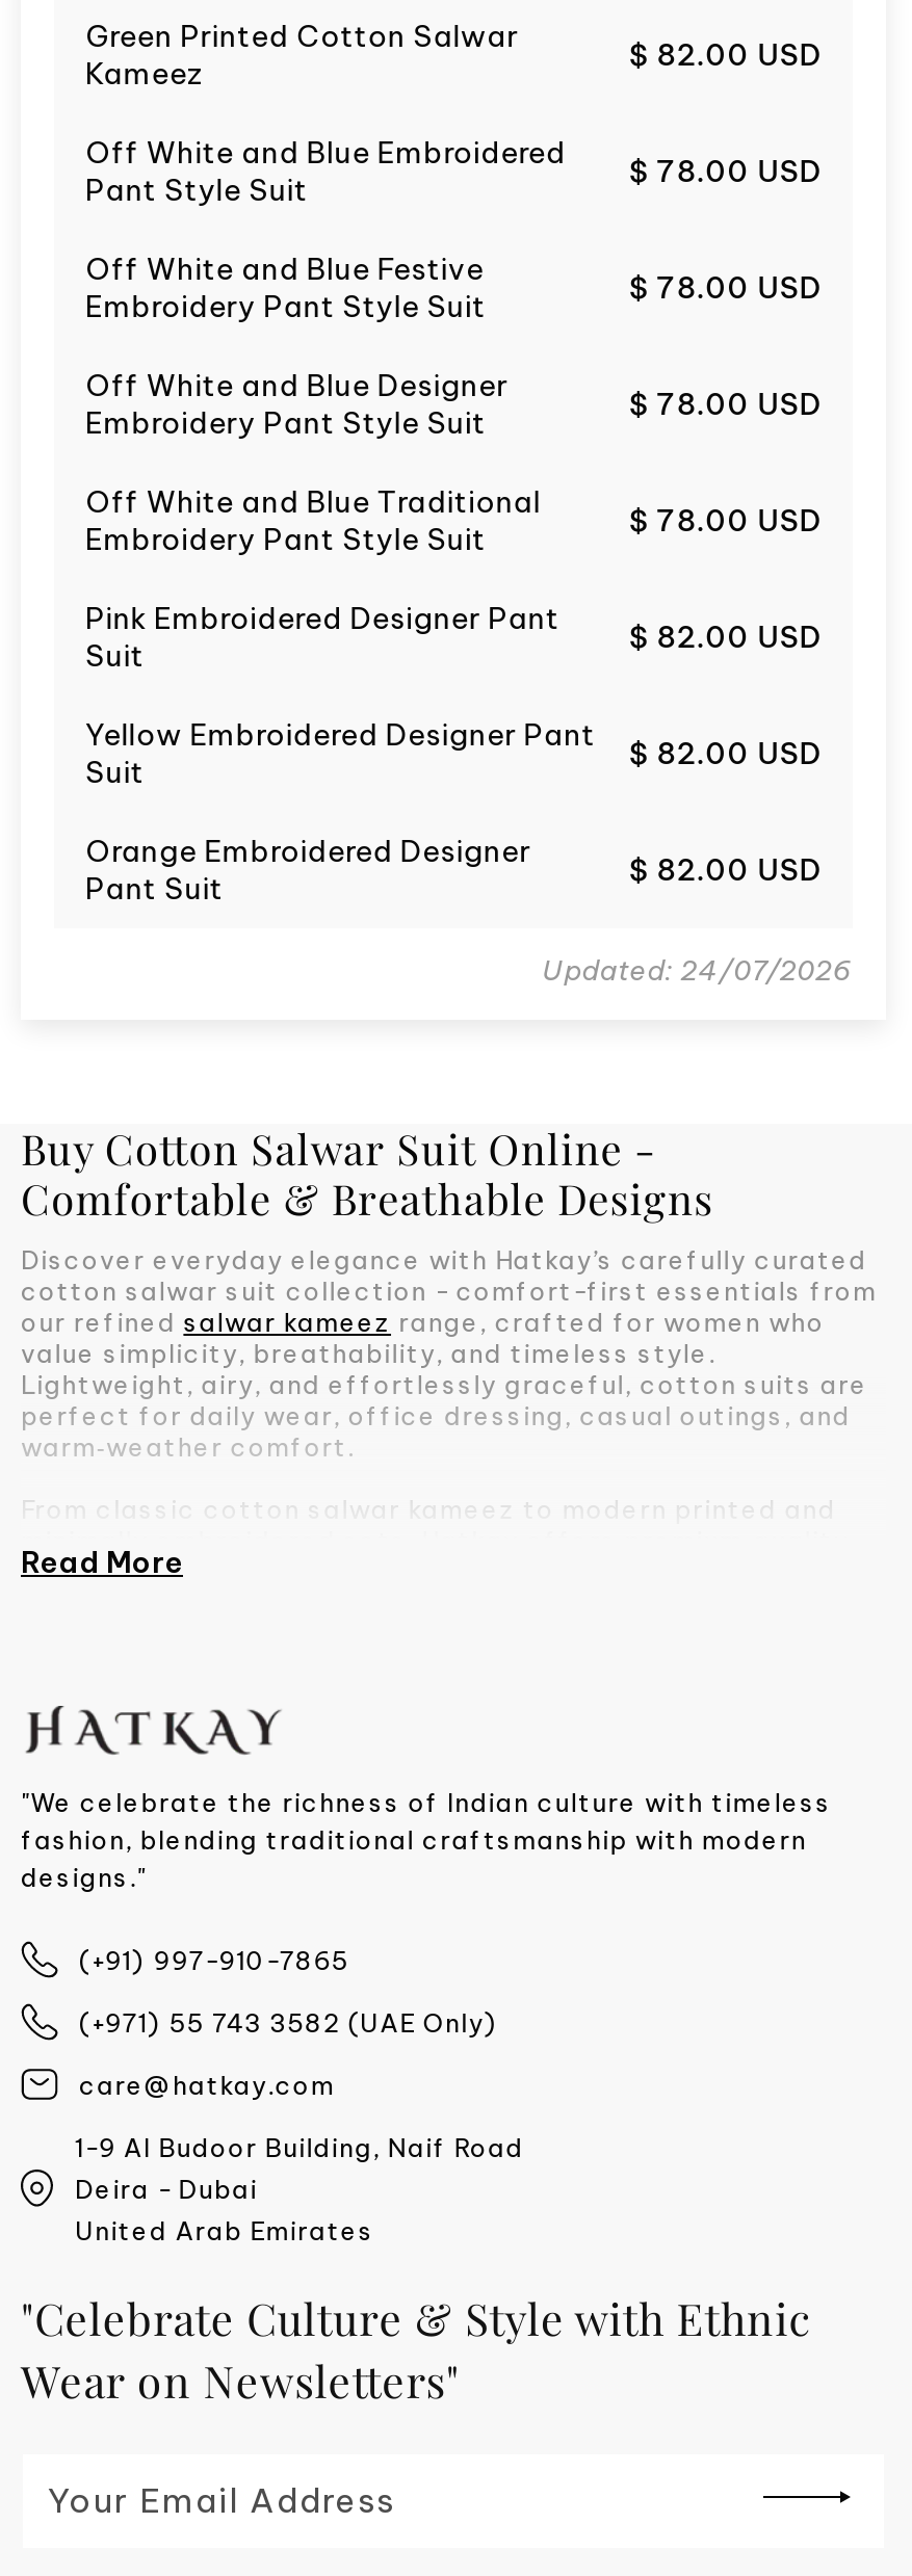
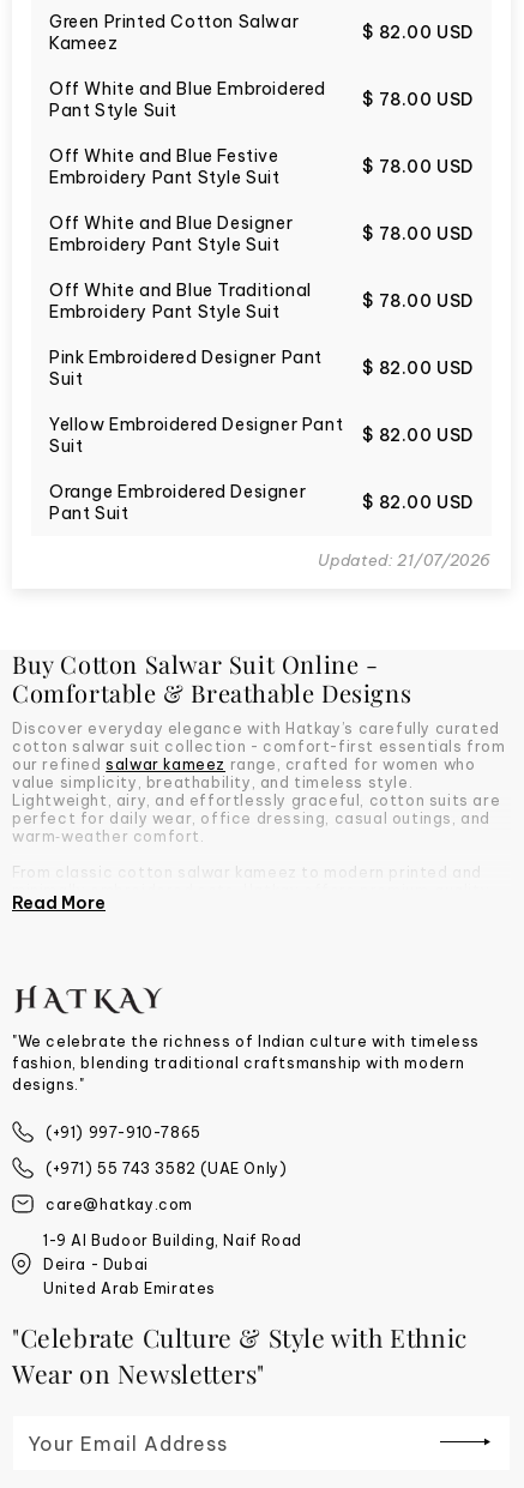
[542,953,853,987] Updated: 24/07/2026 -> [317,550,492,570] Updated: 21/07/2026

